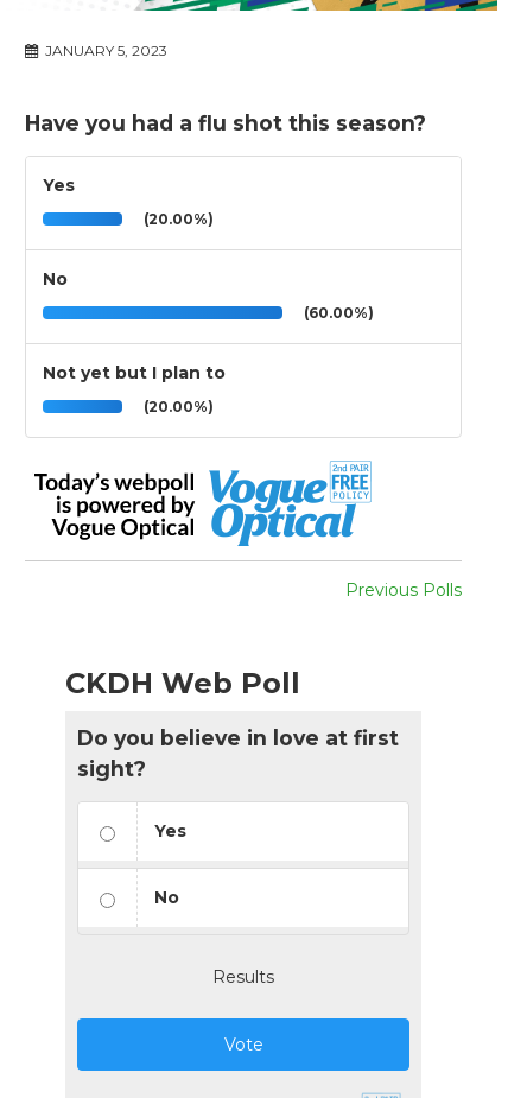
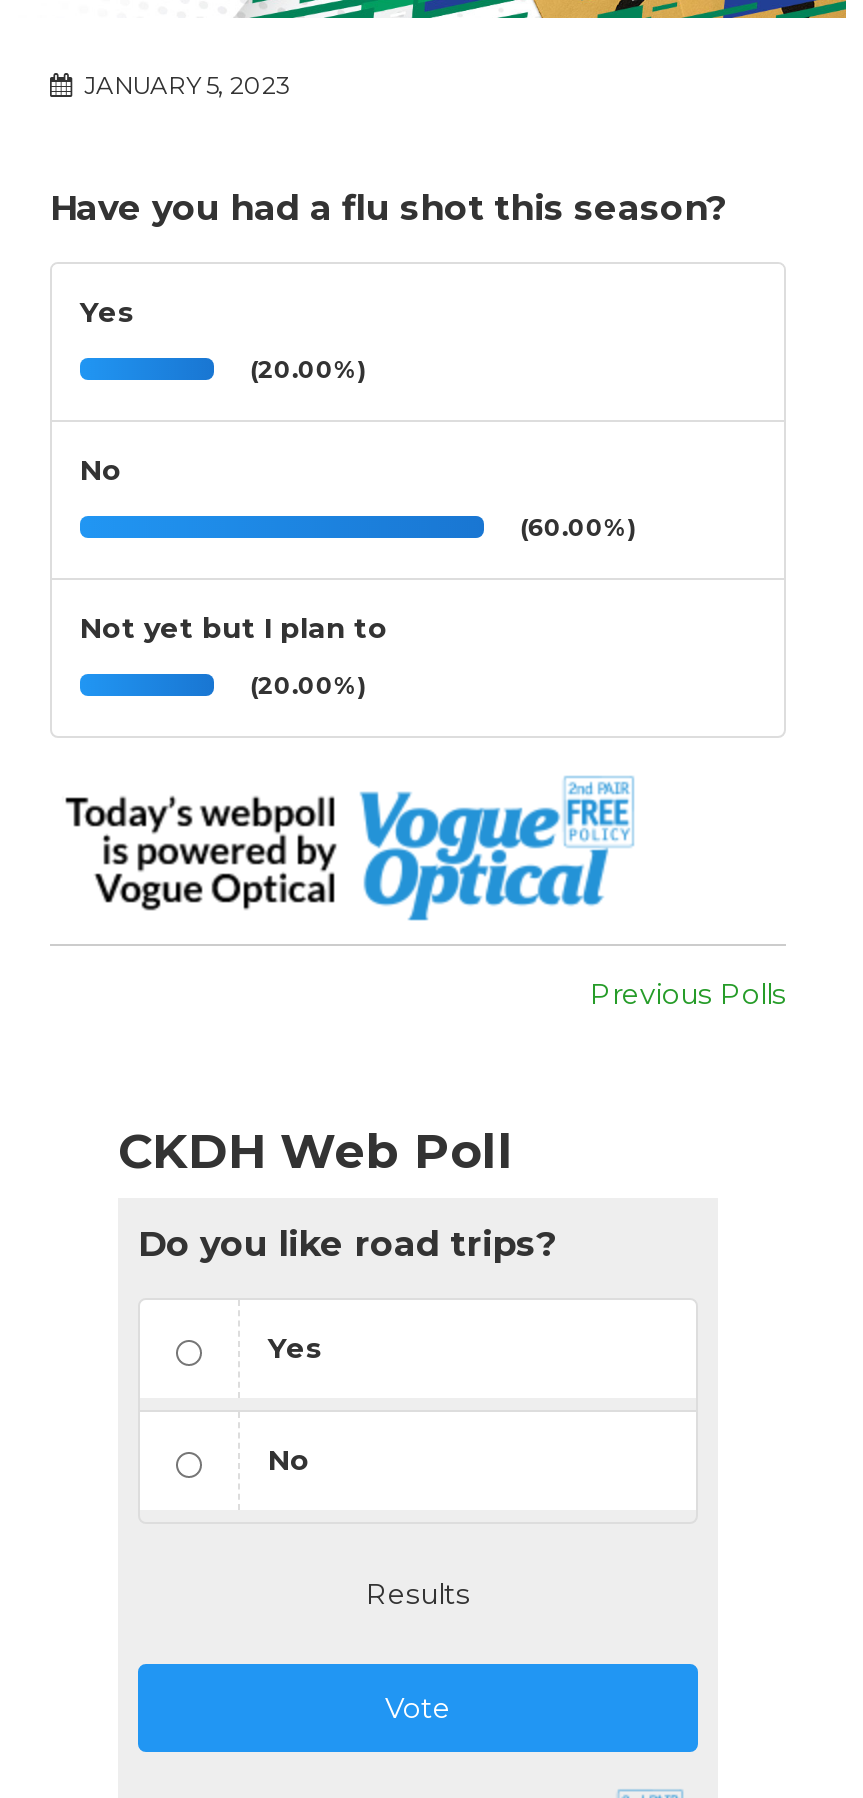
[77,725,399,781] Do you believe in love at first | sight? -> [138,1222,556,1264] Do you like road trips?

